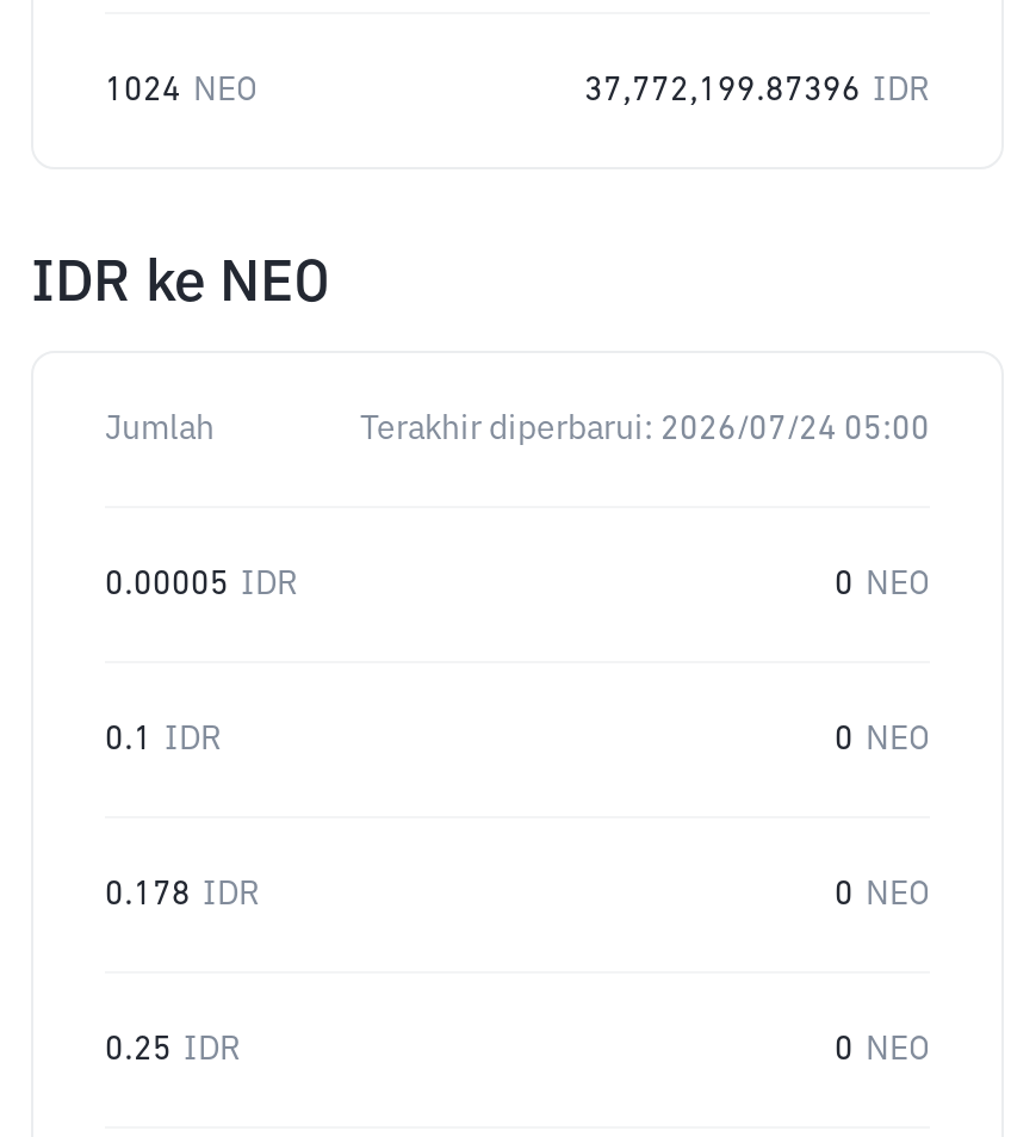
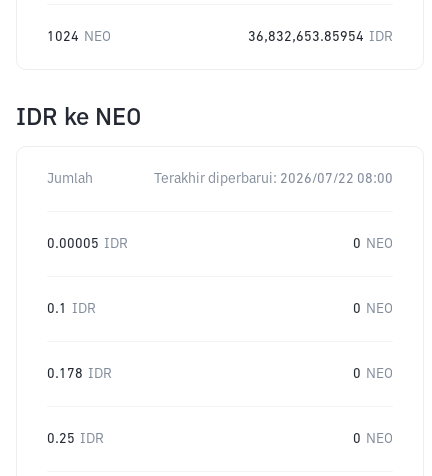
[584,74,930,107] 37,772,199.87396 IDR -> [248,30,393,44] 36,832,653.85954 IDR
[360,413,930,446] Terakhir diperbarui: 2026/07/24 05:00 -> [154,172,393,186] Terakhir diperbarui: 2026/07/22 08:00

